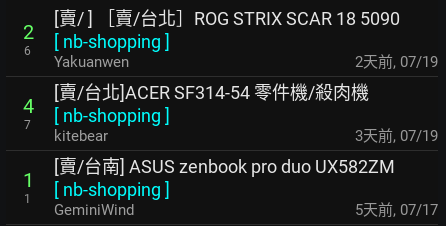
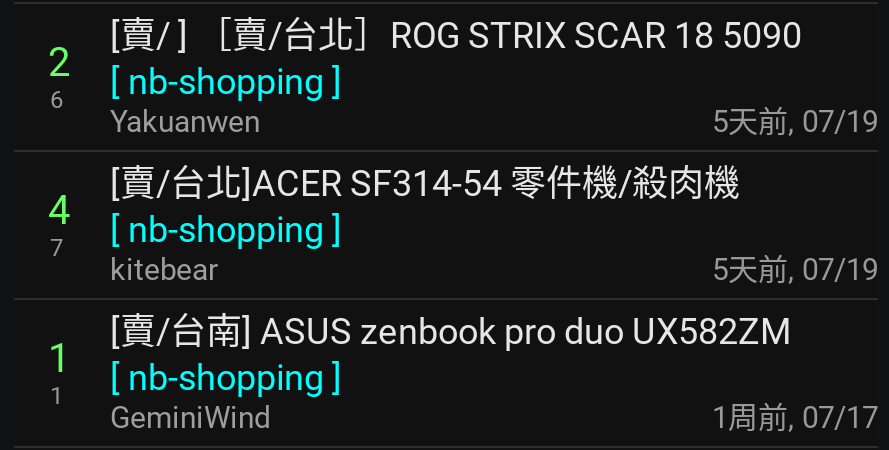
[355,53,438,71] 2天前, 07/19 -> [712,104,878,140] 5天前, 07/19
[355,127,438,145] 3天前, 07/19 -> [712,252,878,288] 5天前, 07/19
[355,201,438,219] 5天前, 07/17 -> [712,400,878,436] 1周前, 07/17

